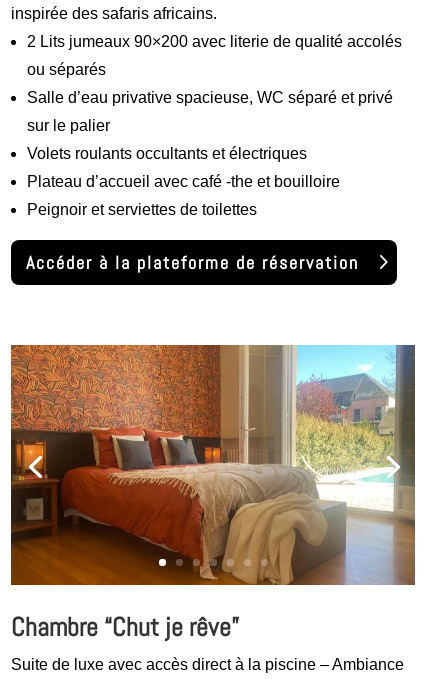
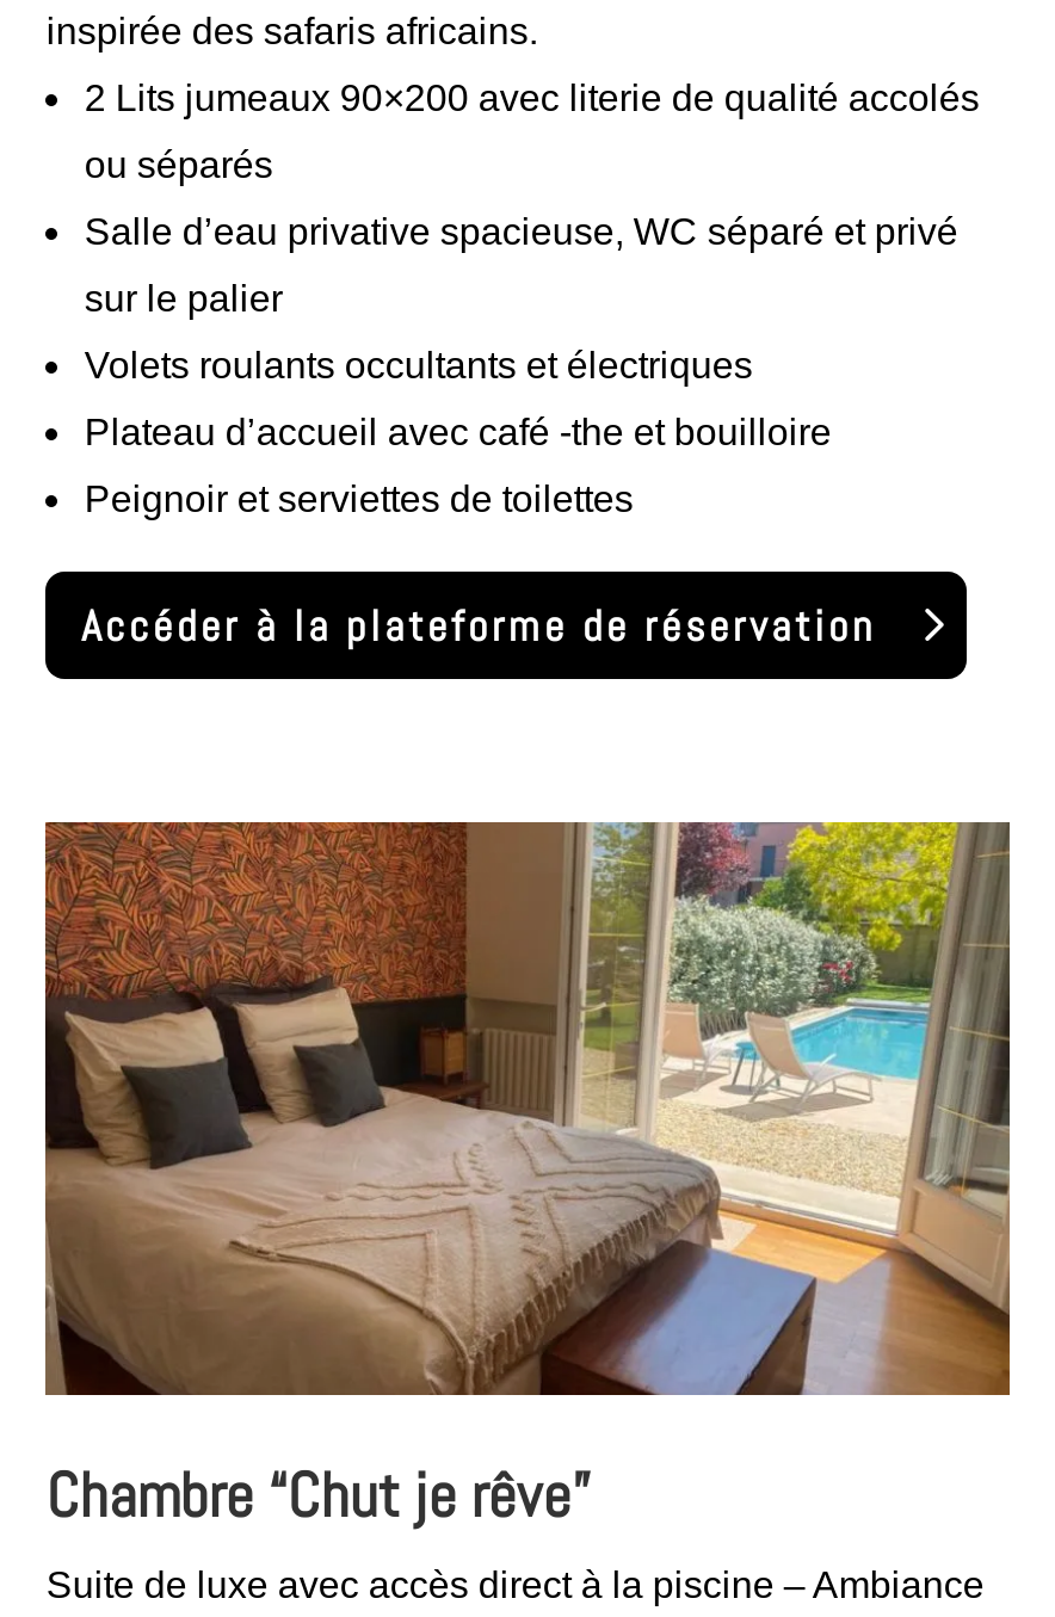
[10,345,415,586] [image] -> [43,820,1010,1397] [image]

